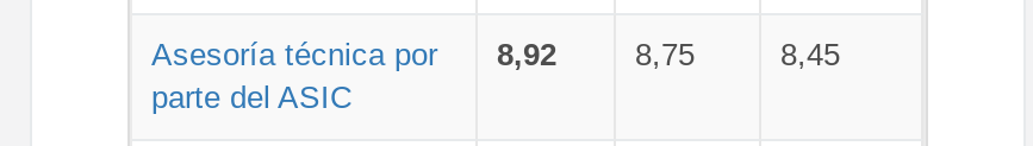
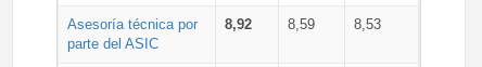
[635,36,840,71] 8,75 | 8,45 -> [288,16,381,32] 8,59 | 8,53

